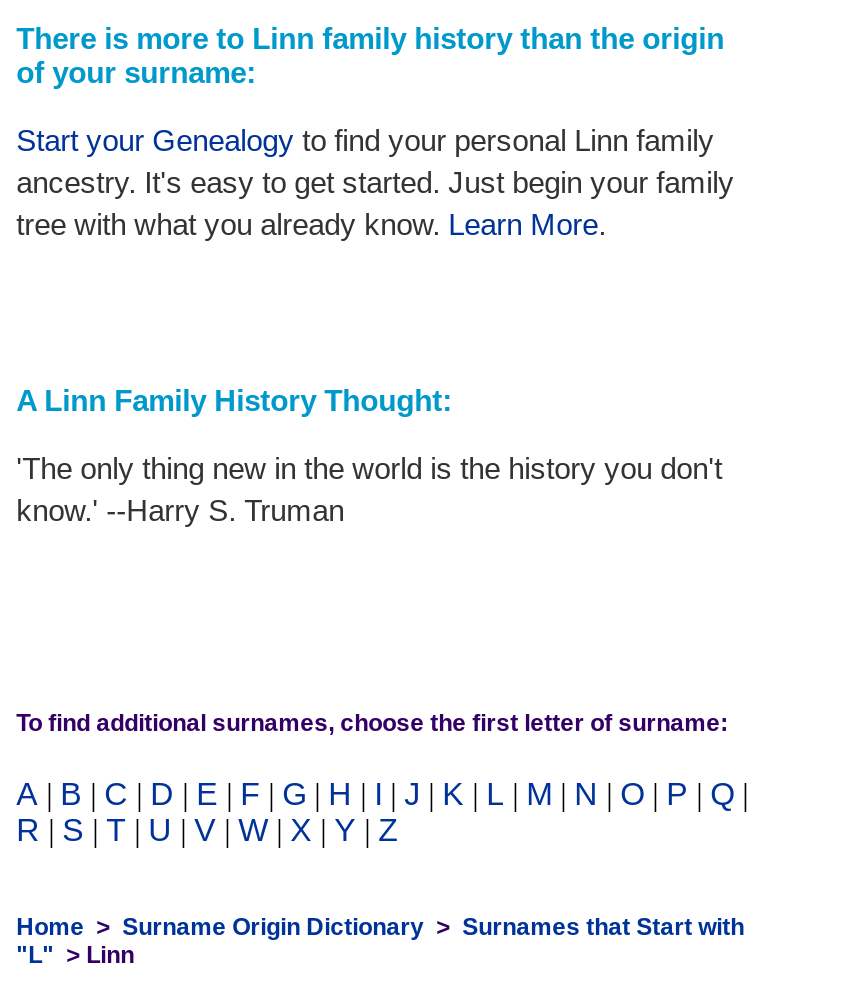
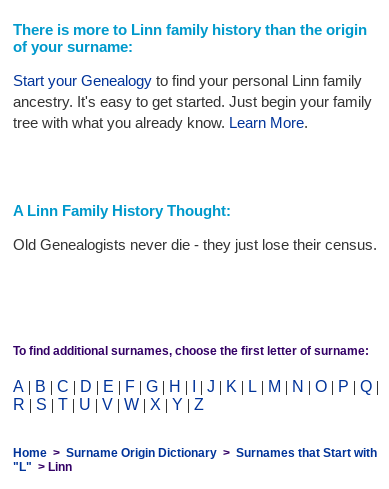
[16,451,722,527] 'The only thing new in the world is the history you don't | know.' --Harry S. Truman -> [13,236,377,253] Old Genealogists never die - they just lose their census.

